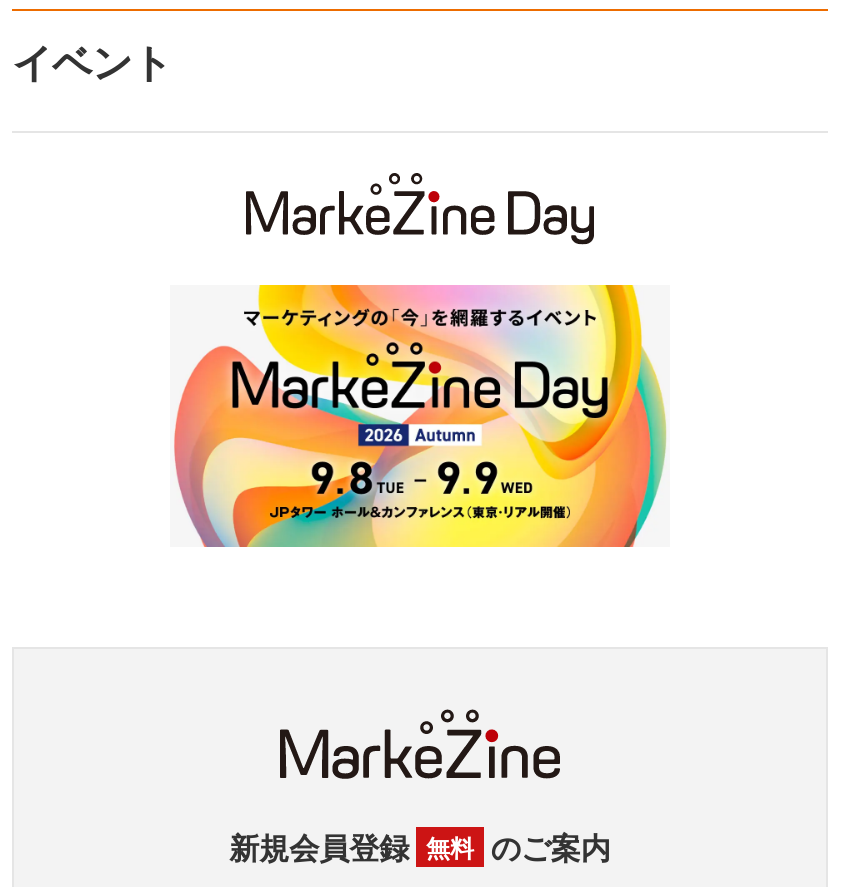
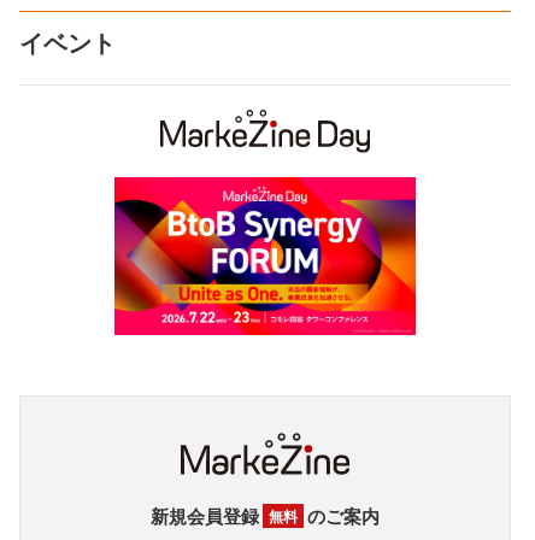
[170,283,670,549] [image] -> [113,176,417,336] [image]

